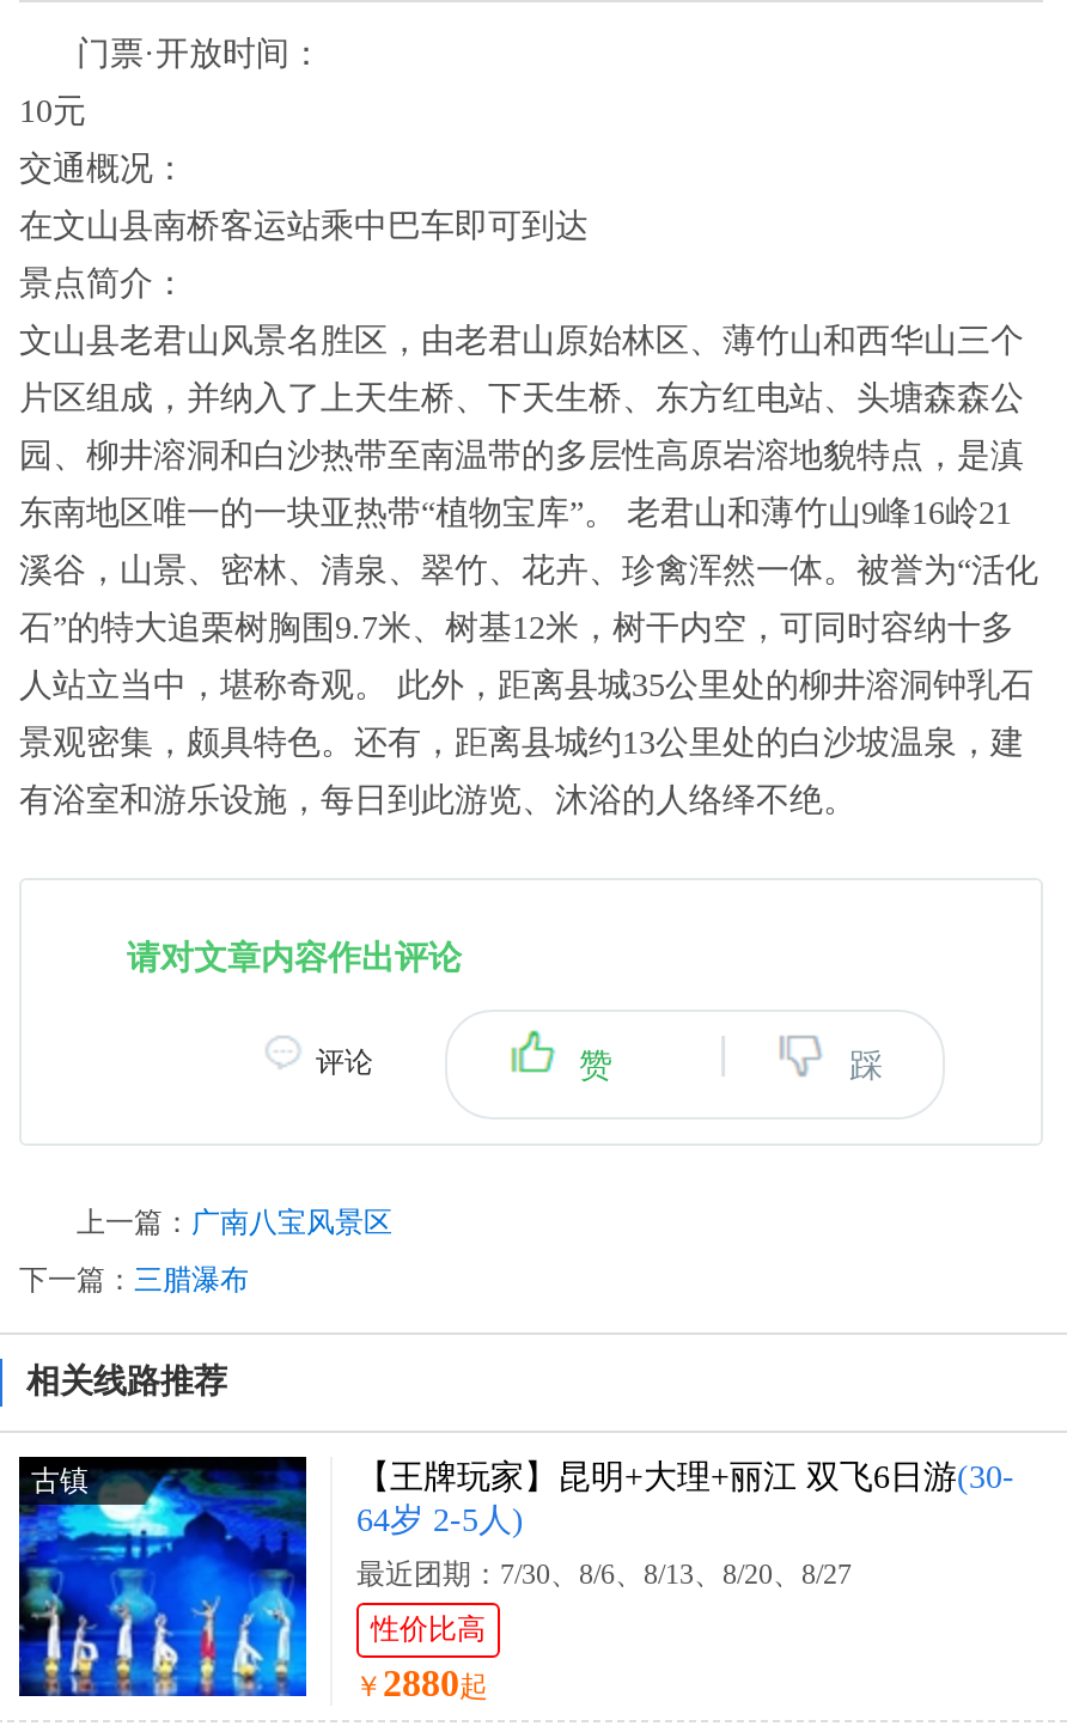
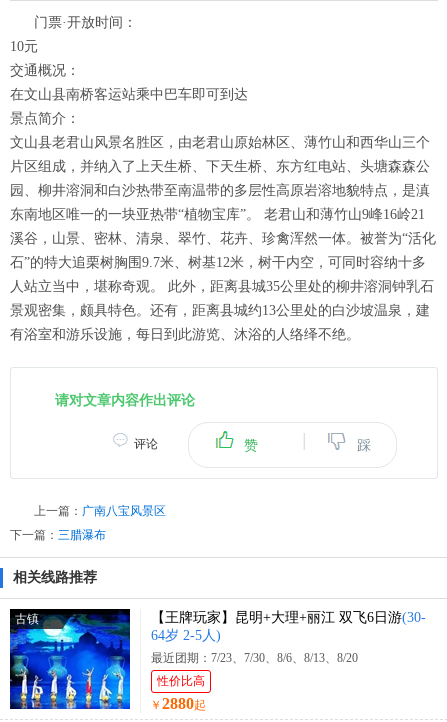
[356,1557,852,1591] 最近团期：7/30、8/6、8/13、8/20、8/27 -> [151,651,358,665] 最近团期：7/23、7/30、8/6、8/13、8/20

